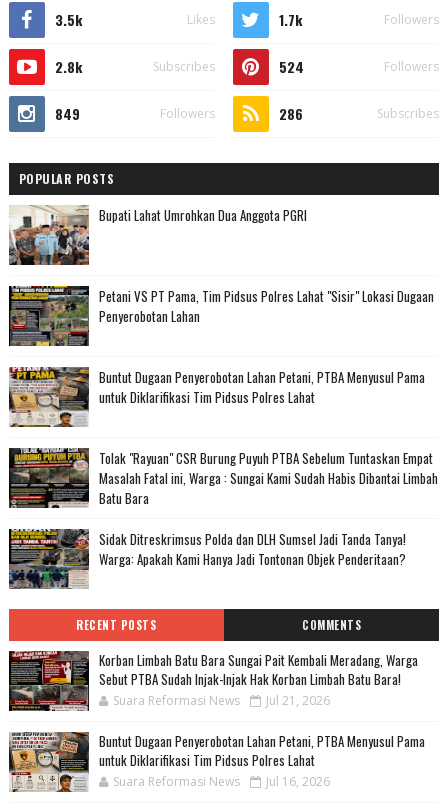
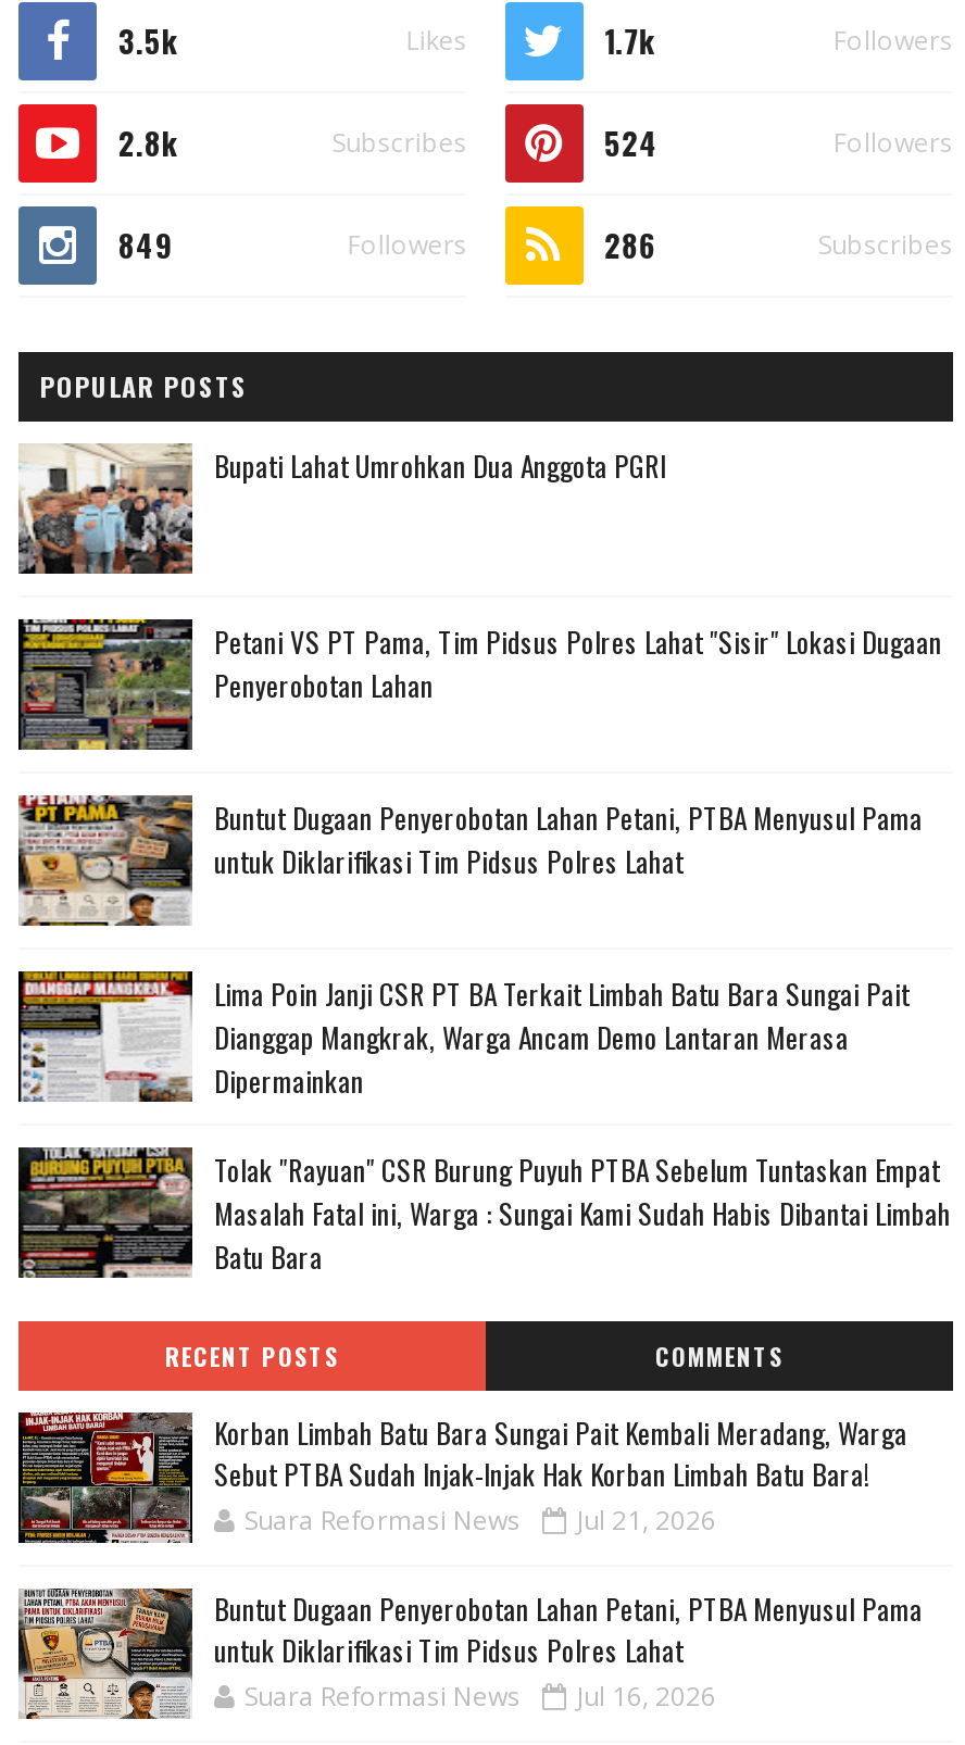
none -> [18,969,910,1102] [image] | Lima Poin Janji CSR PT BA Terkait Limbah Batu Bara Sungai Pait | Dianggap Mangkrak, Warga Ancam Demo Lantaran Merasa | Dipermainkan
moved [8,446,438,509] -> [16,1143,951,1280]: [image] | Tolak "Rayuan" CSR Burung Puyuh PTBA Sebelum Tuntaskan Empat | Masalah Fatal ini, Warga : Sungai Kami Sudah Habis Dibantai Limbah | Batu Bara
[8,529,406,589] [image] | Sidak Ditreskrimsus Polda dan DLH Sumsel Jadi Tanda Tanya! | Warga: Apakah Kami Hanya Jadi Tontonan Objek Penderitaan? -> none

